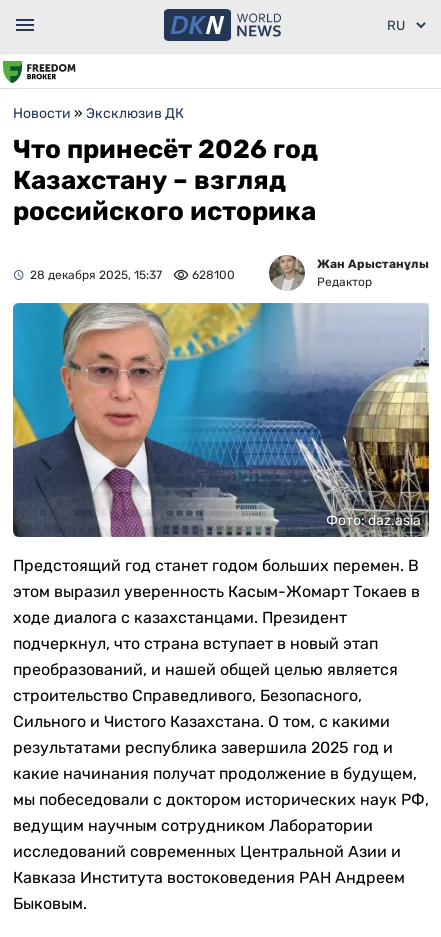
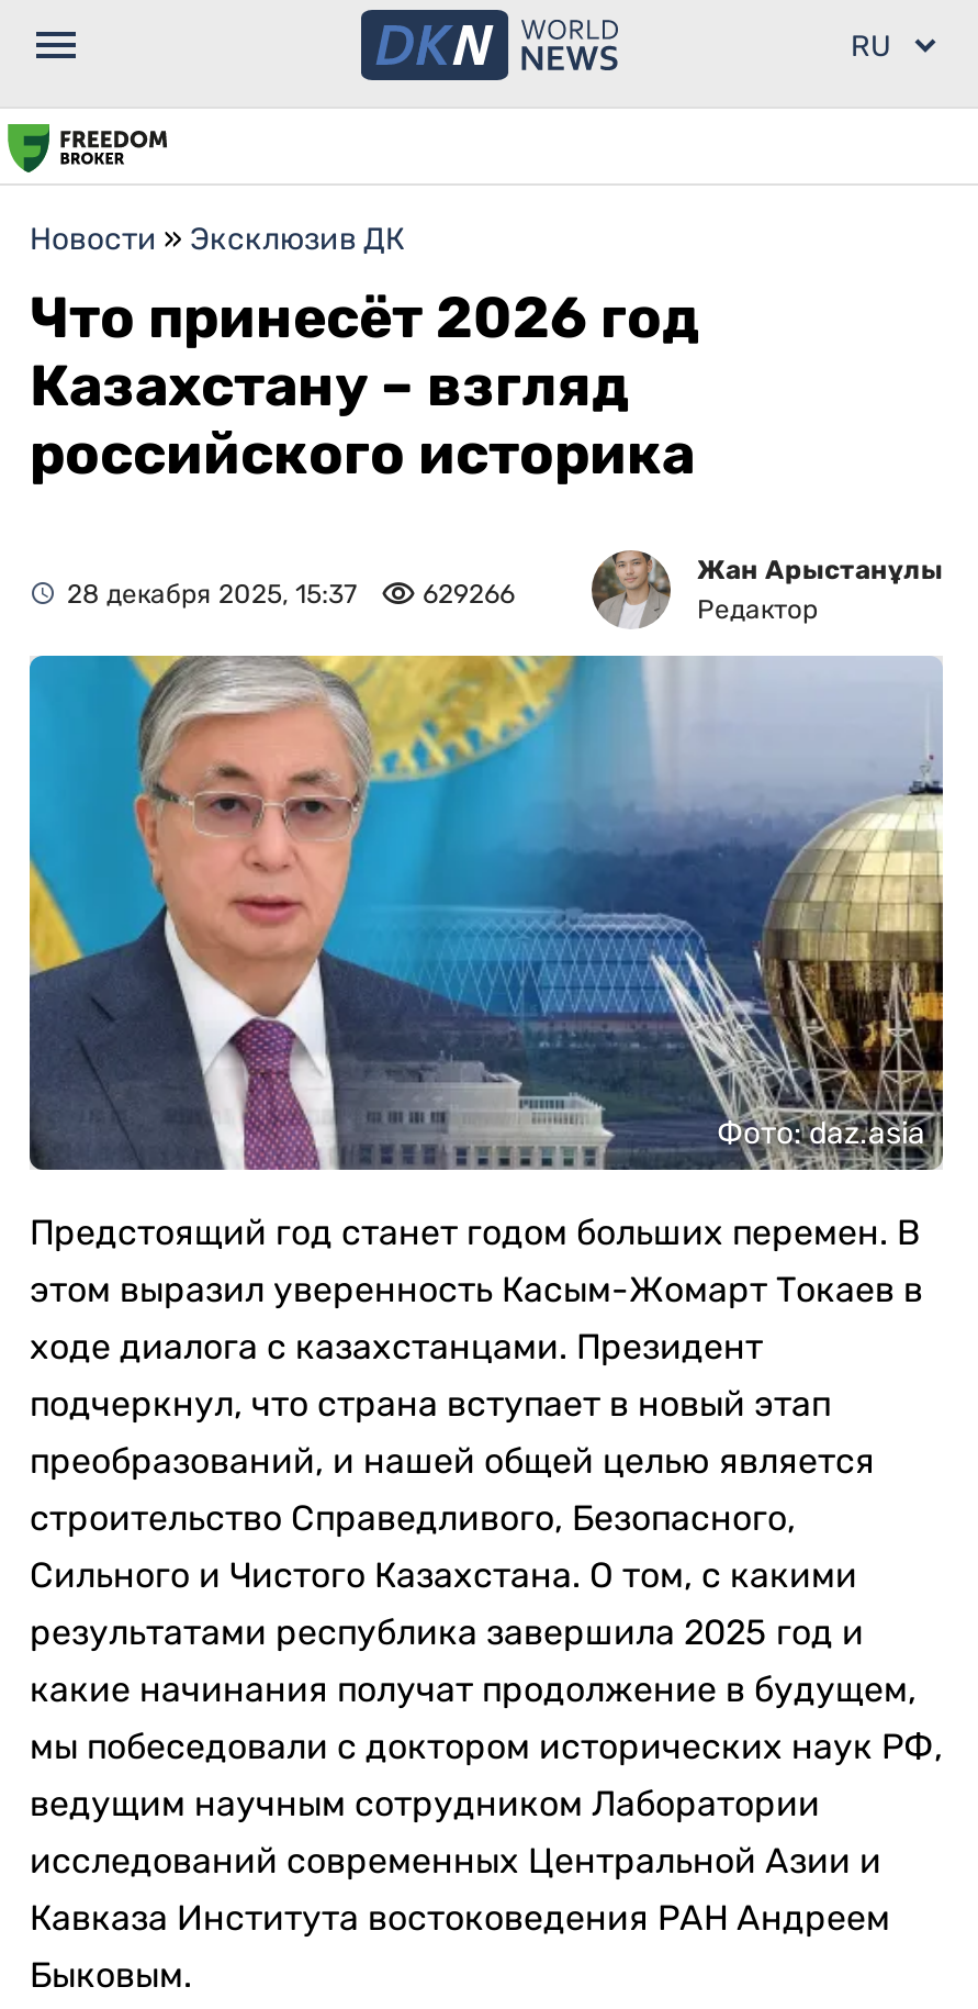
[192,268,235,282] 628100 -> [423,579,515,610] 629266

